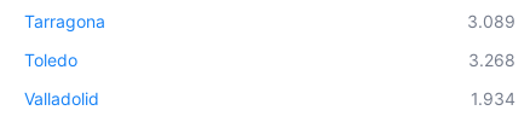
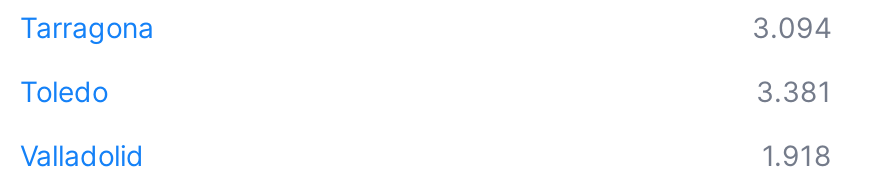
[467,10,515,31] 3.089 -> [752,9,832,43] 3.094
[468,49,515,70] 3.268 -> [756,73,832,107] 3.381
[471,88,515,108] 1.934 -> [762,137,832,171] 1.918

